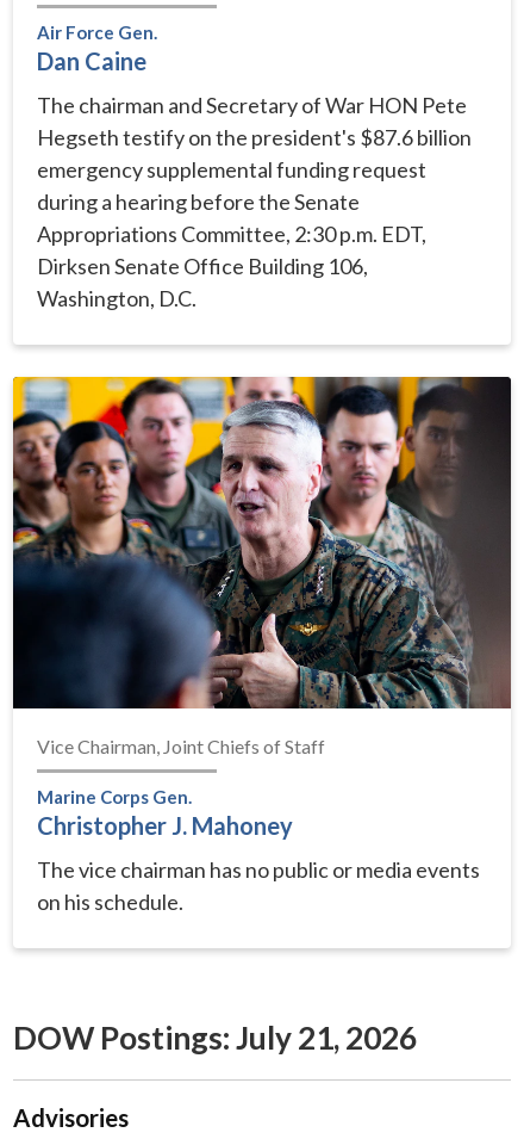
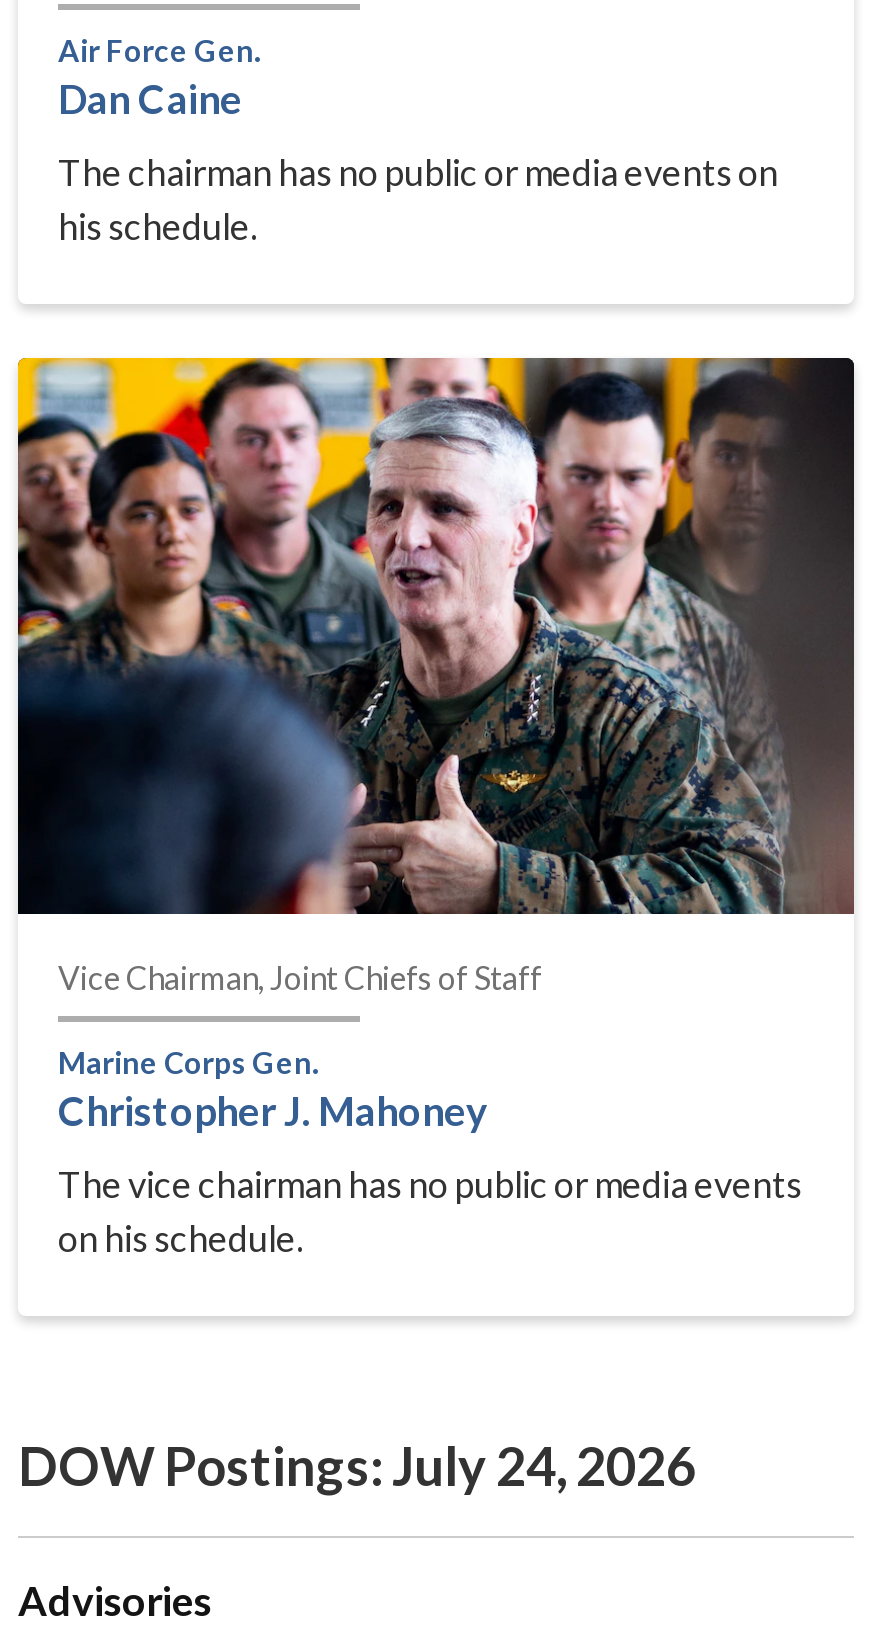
[37,91,472,311] The chairman and Secretary of War HON Pete | Hegseth testify on the president's $87.6 billion | emergency supplemental funding request | during a hearing before the Senate | Appropriations Committee, 2:30 p.m. EDT, | Dirksen Senate Office Building 106, | Washington, D.C. -> [58,149,778,247] The chairman has no public or media events on | his schedule.
[13,1019,417,1057] DOW Postings: July 21, 2026 -> [18,1435,696,1499] DOW Postings: July 24, 2026

